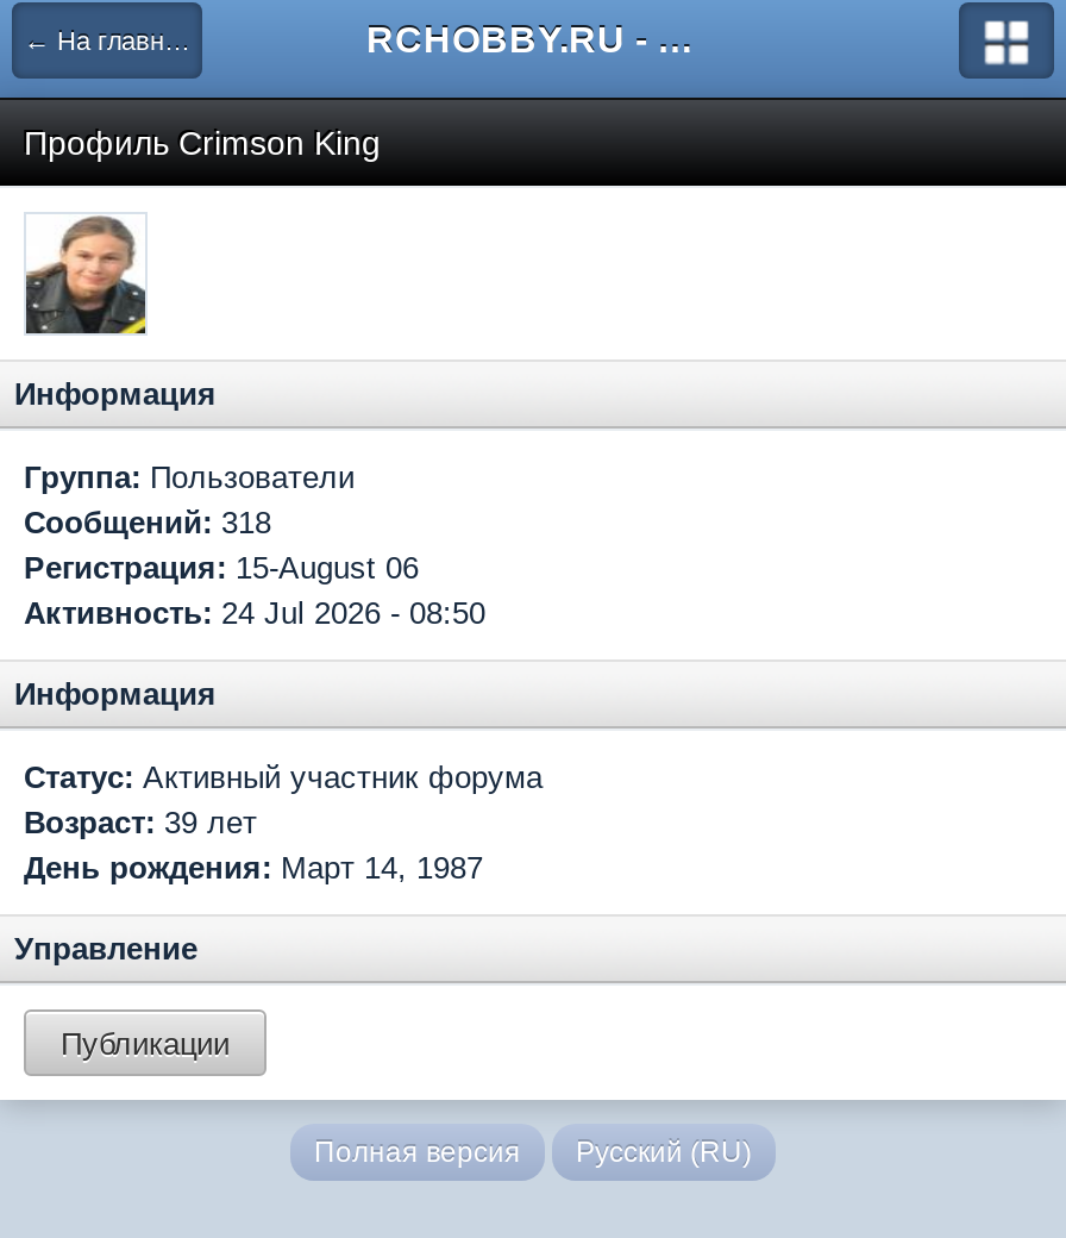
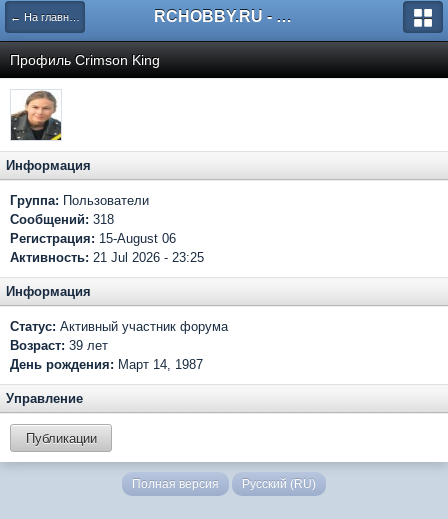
[24,595,485,631] Активность: 24 Jul 2026 - 08:50 -> [10,250,204,265] Активность: 21 Jul 2026 - 23:25

